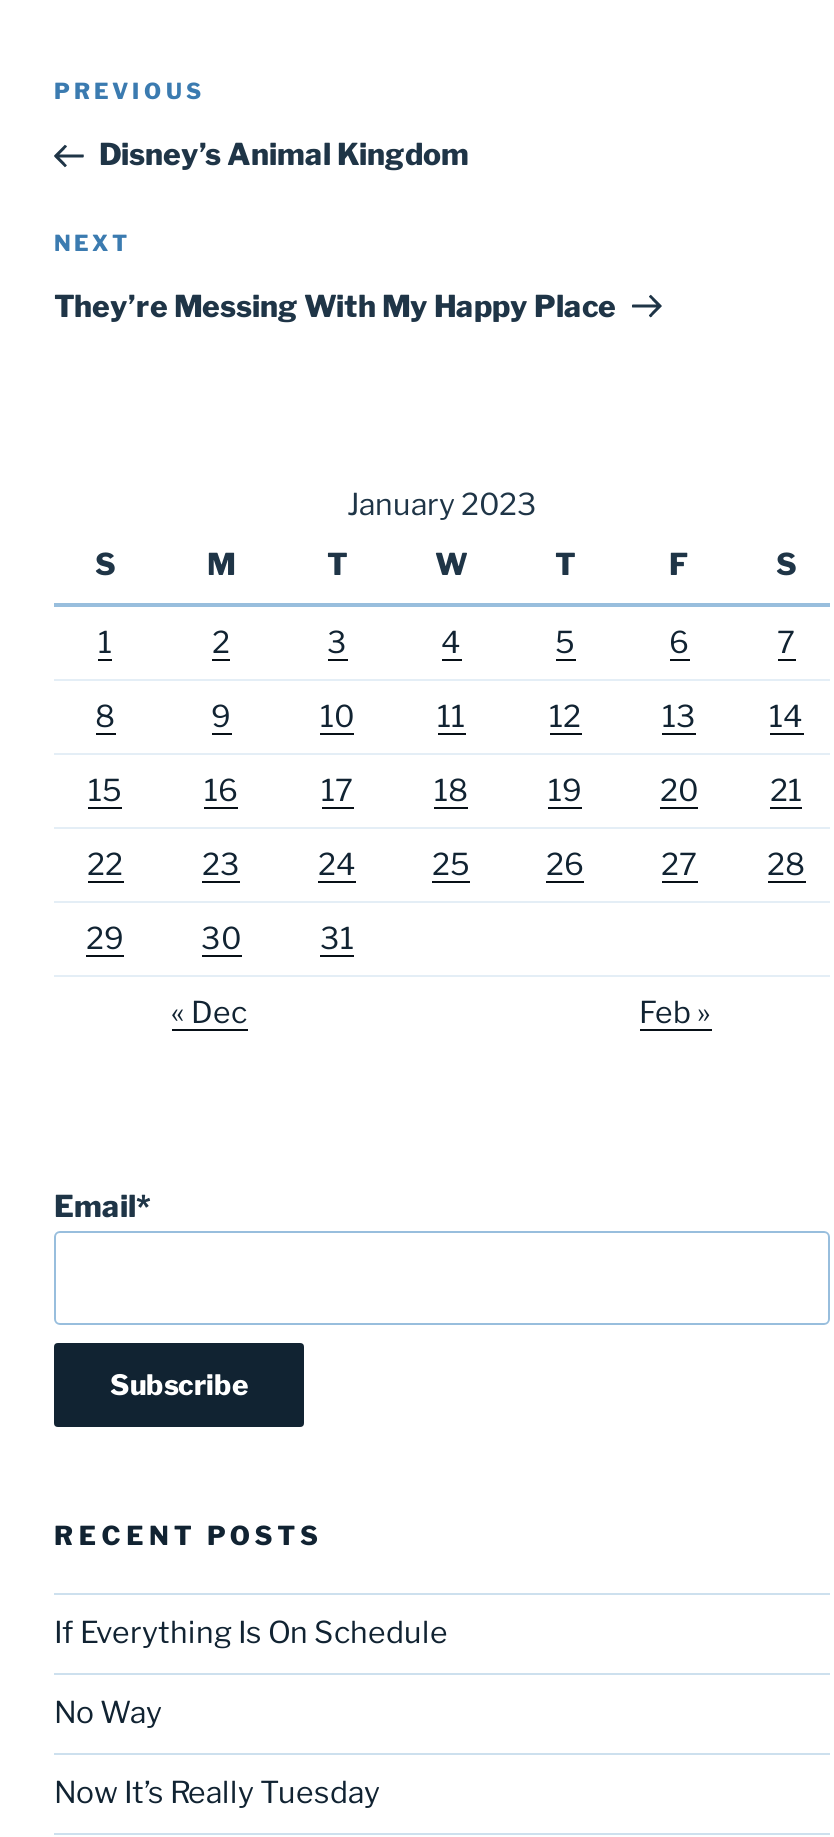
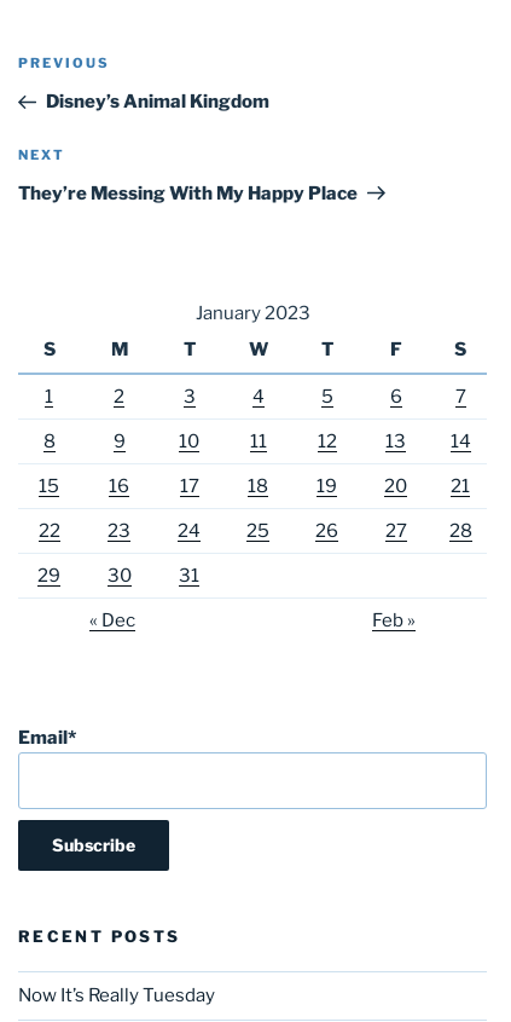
[54,1616,448,1732] If Everything Is On Schedule | No Way -> none

